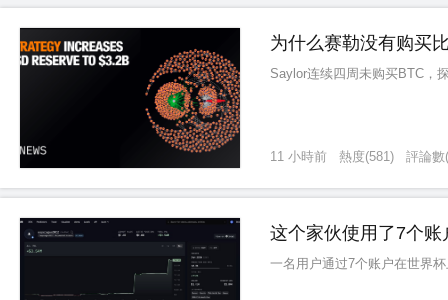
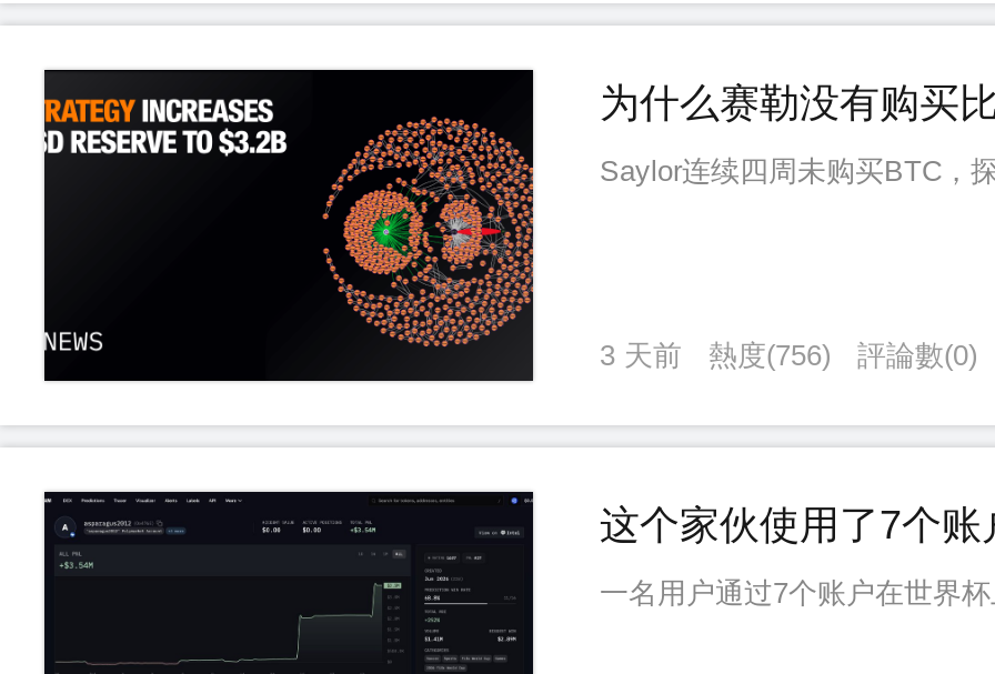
[270,149,448,164] 11 小時前 | 熱度(581) | 評論數( -> [600,339,977,372] 3 天前 | 熱度(756) | 評論數(0)

